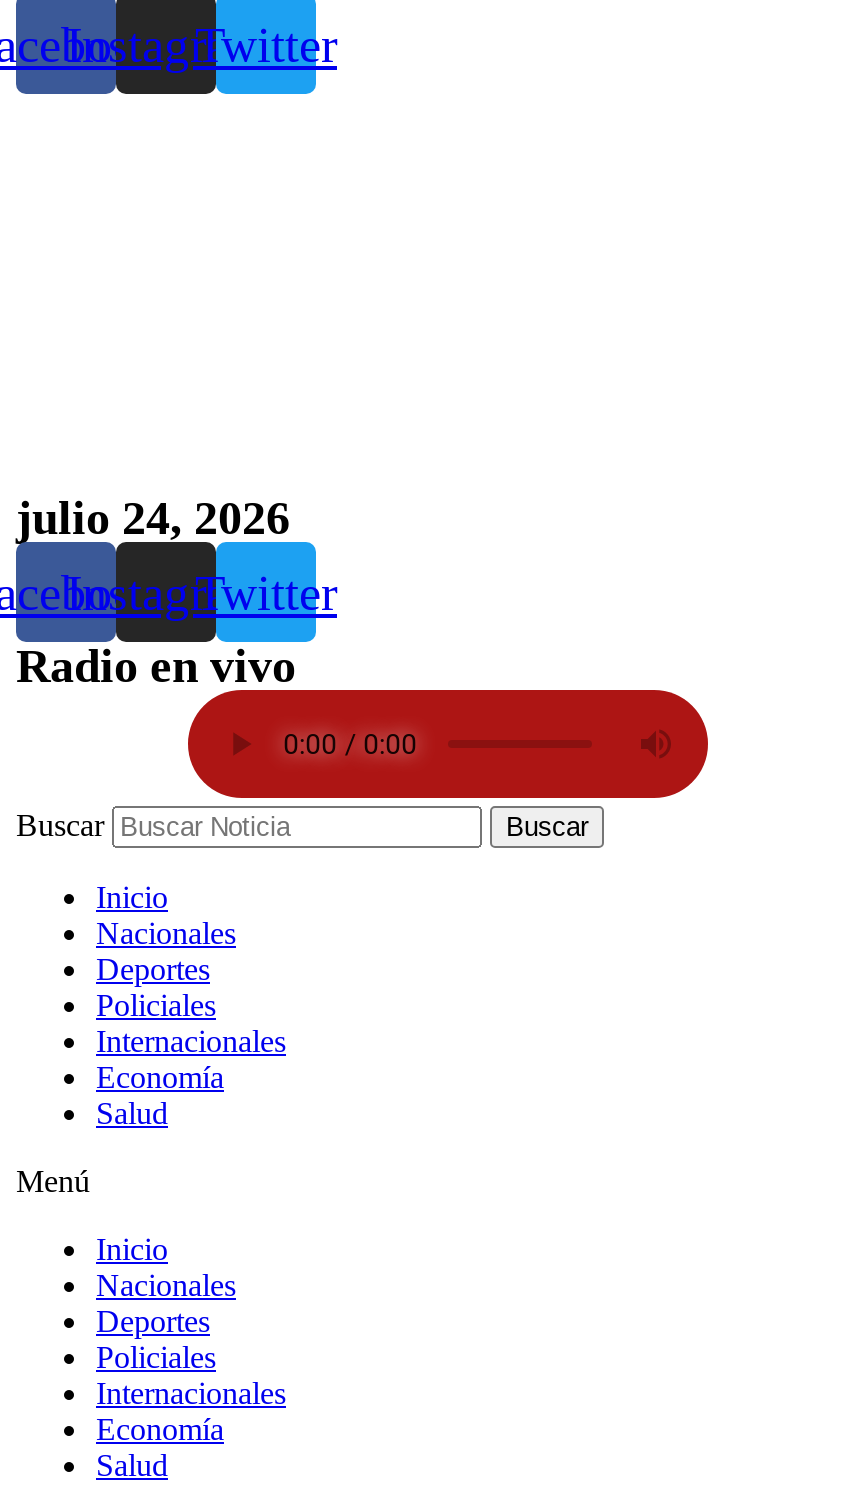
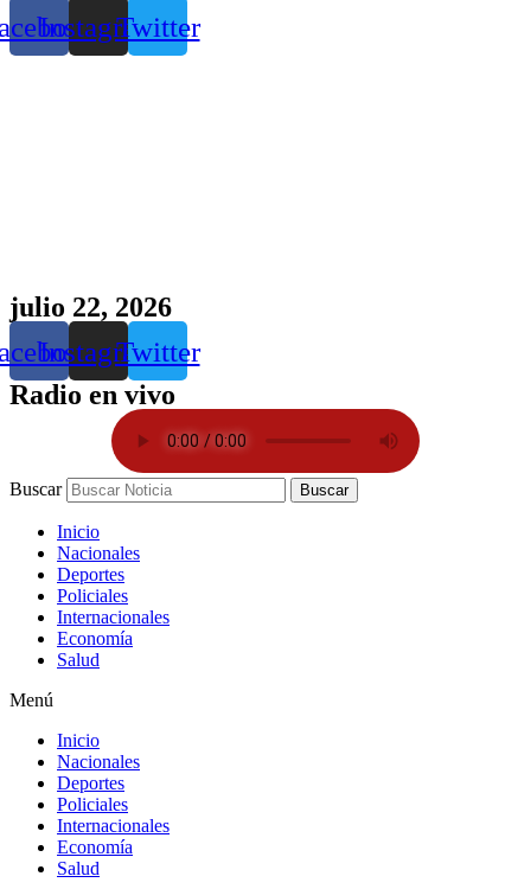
[16,492,290,544] julio 24, 2026 -> [9,292,172,322] julio 22, 2026

